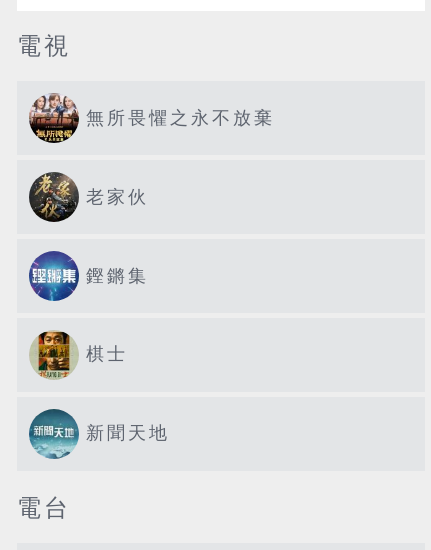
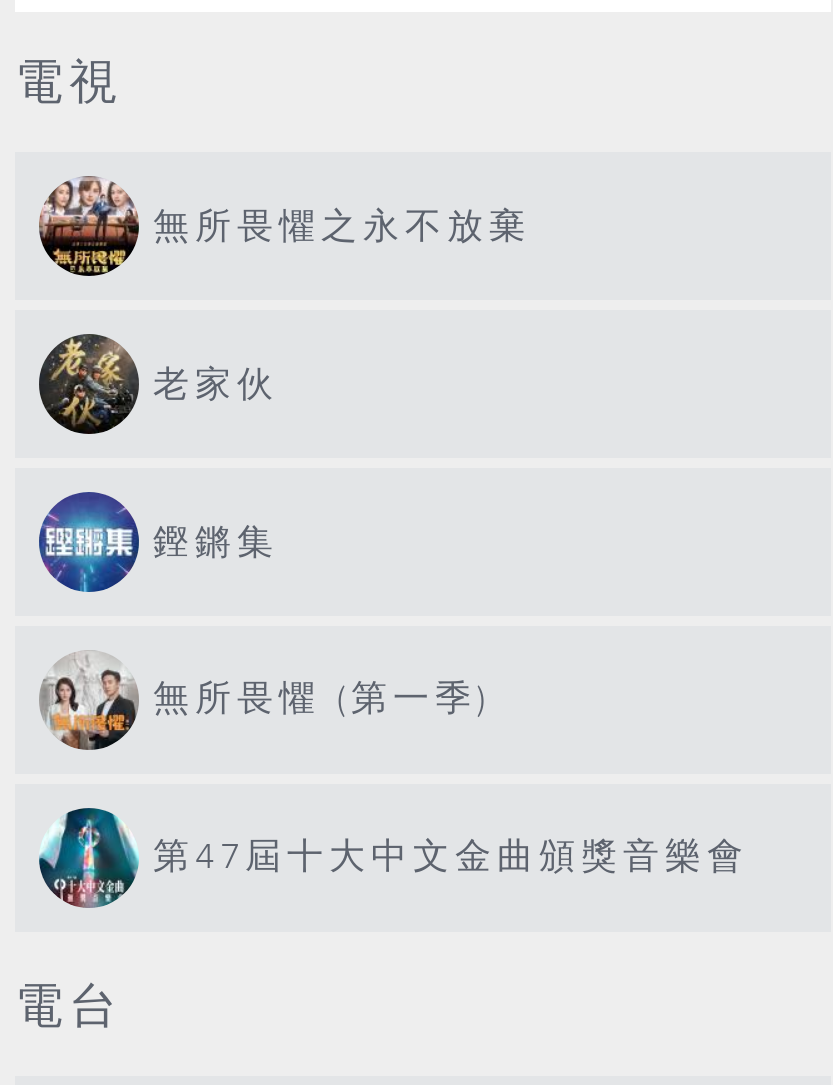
[31,330,128,379] [image] | 棋士 -> [41,652,491,750] [image] | 無所畏懼 (第一季)
[28,410,170,459] [image] | 新聞天地 -> [39,812,749,908] [image] | 第47屆十大中文金曲頒獎音樂會

